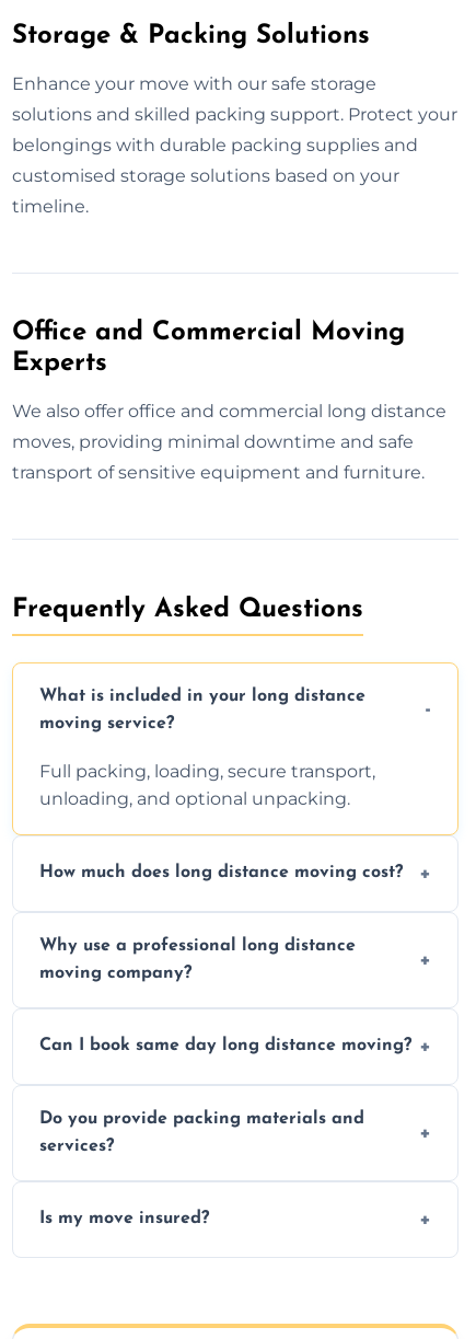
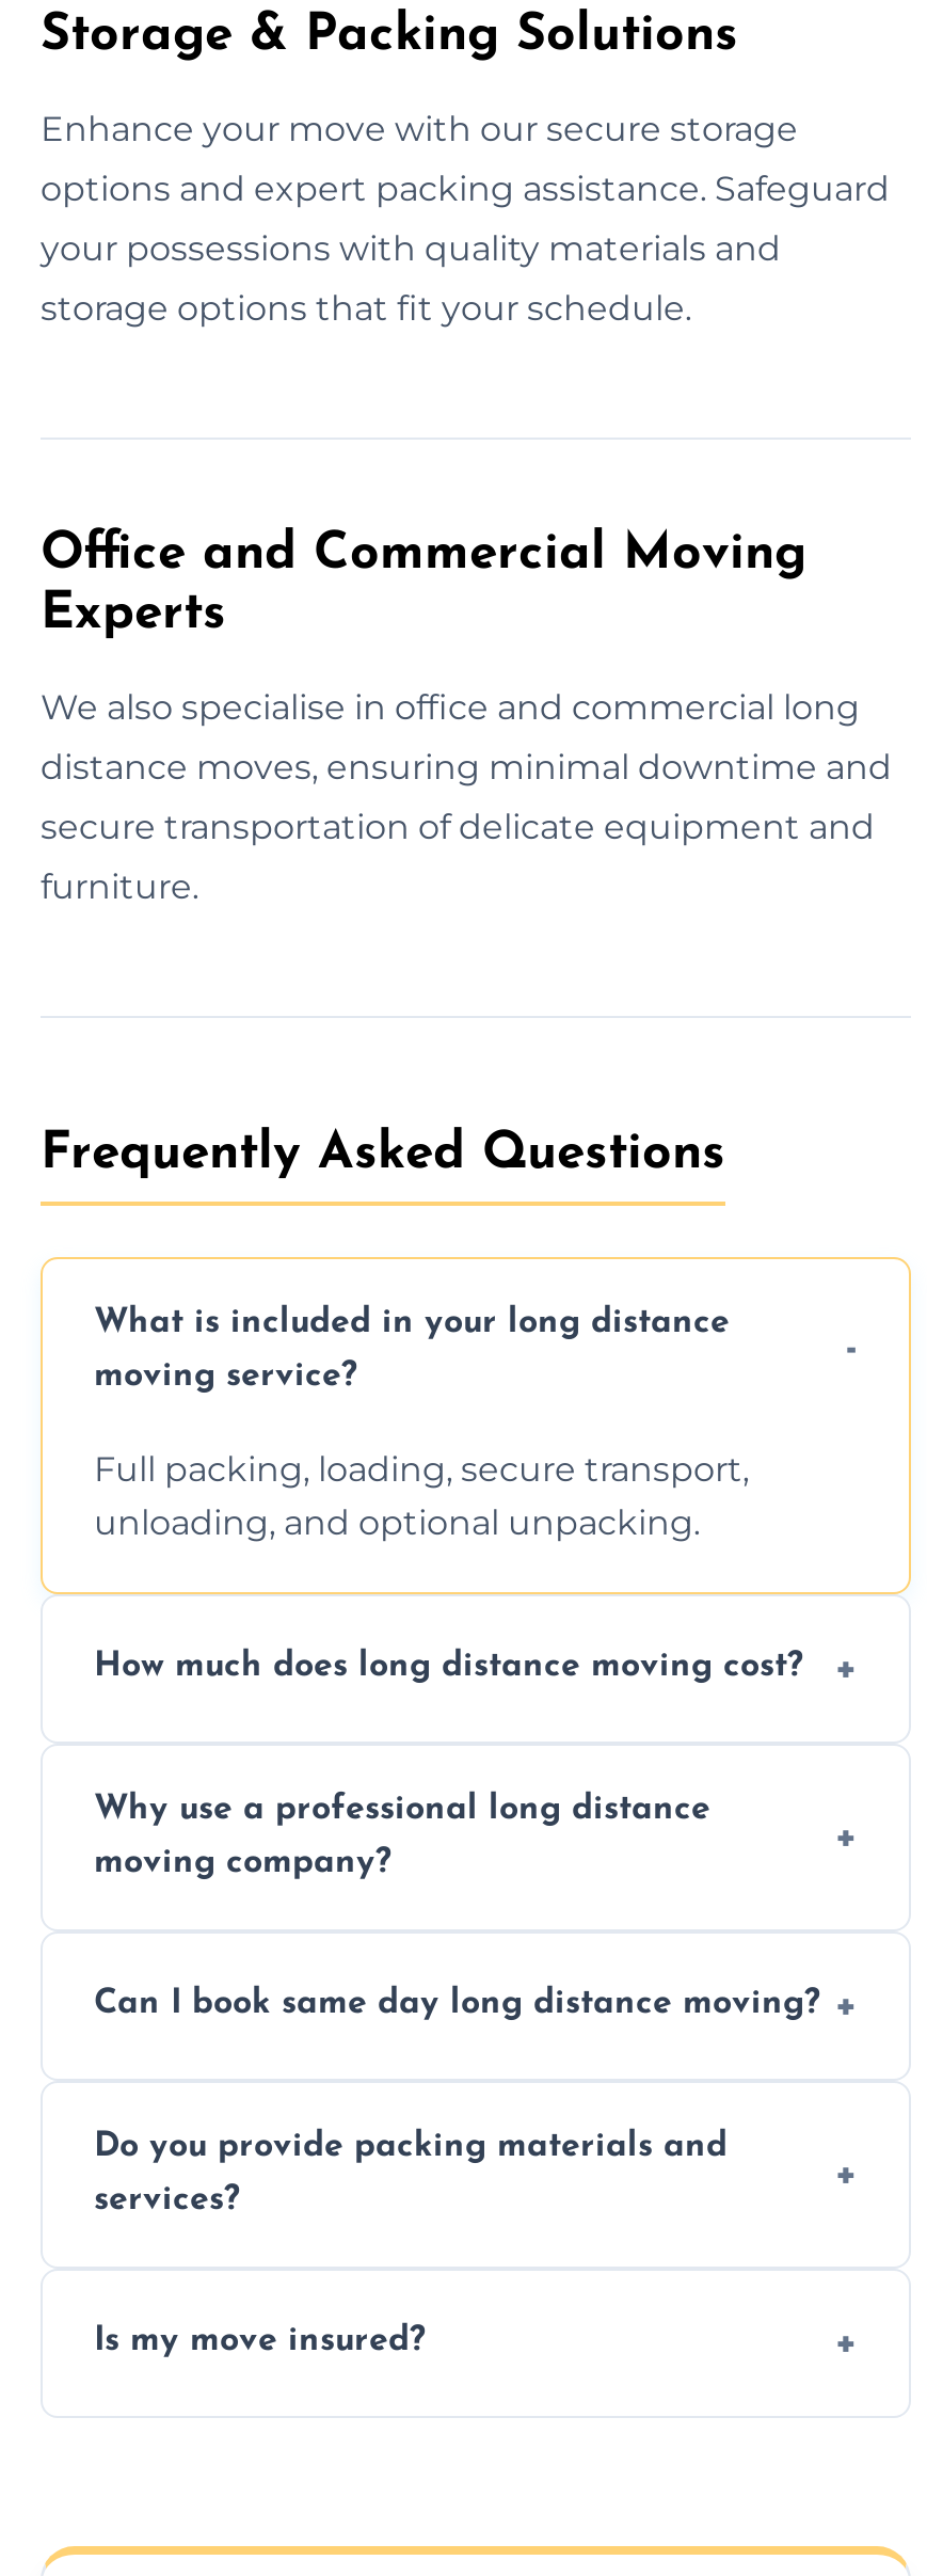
[12,73,457,216] Enhance your move with our safe storage | solutions and skilled packing support. Protect your | belongings with durable packing supplies and | customised storage solutions based on your | timeline. -> [41,108,890,328] Enhance your move with our secure storage | options and expert packing assistance. Safeguard | your possessions with quality materials and | storage options that fit your schedule.
moved [12,319,405,376] -> [41,529,806,640]: Office and Commercial Moving | Experts
[12,400,446,482] We also offer office and commercial long distance | moves, providing minimal downtime and safe | transport of sensitive equipment and furniture. -> [41,687,892,906] We also specialise in office and commercial long | distance moves, ensuring minimal downtime and | secure transportation of delicate equipment and | furniture.

